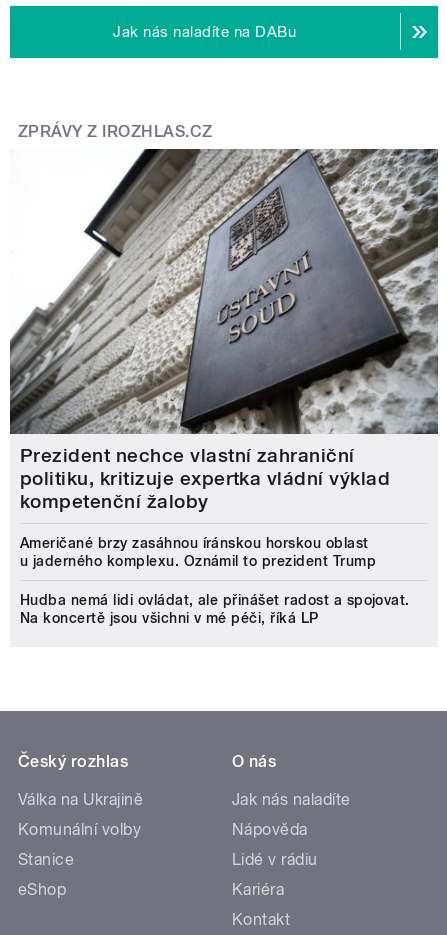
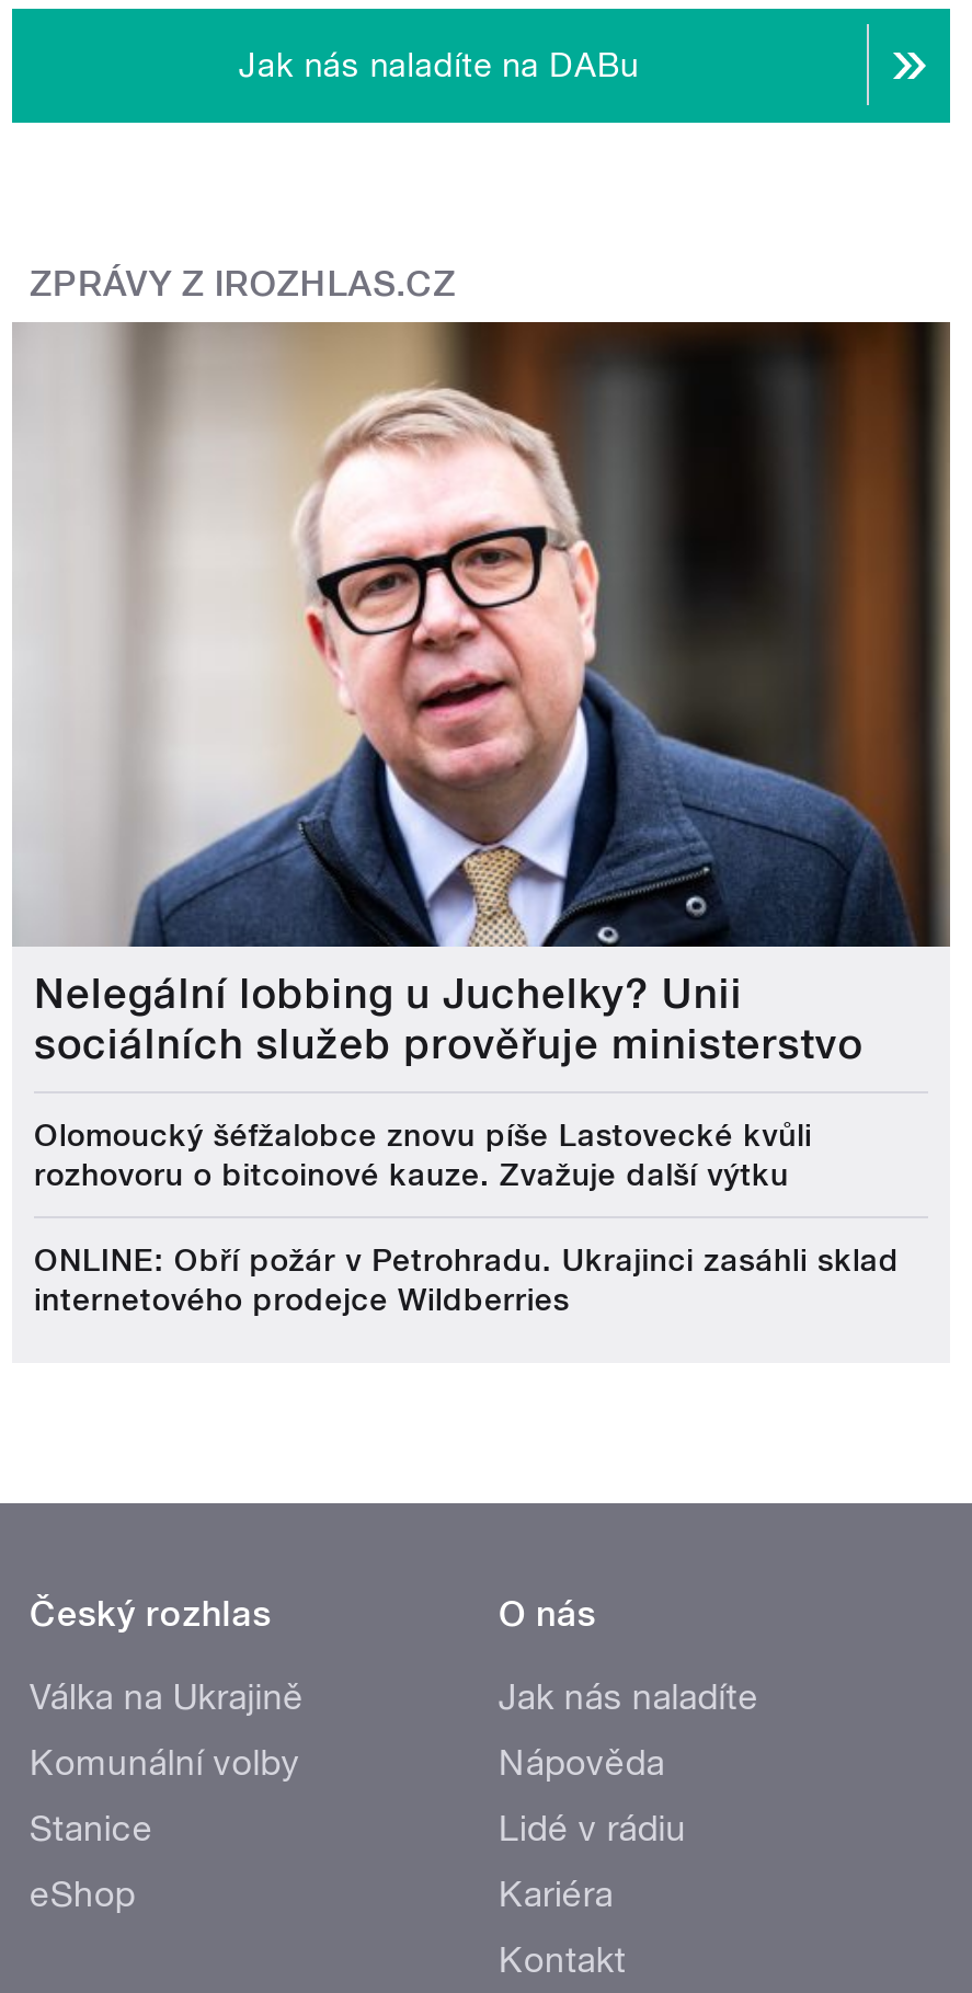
[9,148,438,513] [image] | Prezident nechce vlastní zahraniční | politiku, kritizuje expertka vládní výklad | kompetenční žaloby -> [12,320,950,1069] [image] | Nelegální lobbing u Juchelky? Unii | sociálních služeb prověřuje ministerstvo
[20,535,376,569] Američané brzy zasáhnou íránskou horskou oblast | u jaderného komplexu. Oznámil to prezident Trump -> [34,1117,812,1192] Olomoucký šéfžalobce znovu píše Lastovecké kvůli | rozhovoru o bitcoinové kauze. Zvažuje další výtku
[20,592,410,626] Hudba nemá lidi ovládat, ale přinášet radost a spojovat. | Na koncertě jsou všichni v mé péči, říká LP -> [34,1242,899,1317] ONLINE: Obří požár v Petrohradu. Ukrajinci zasáhli sklad | internetového prodejce Wildberries

